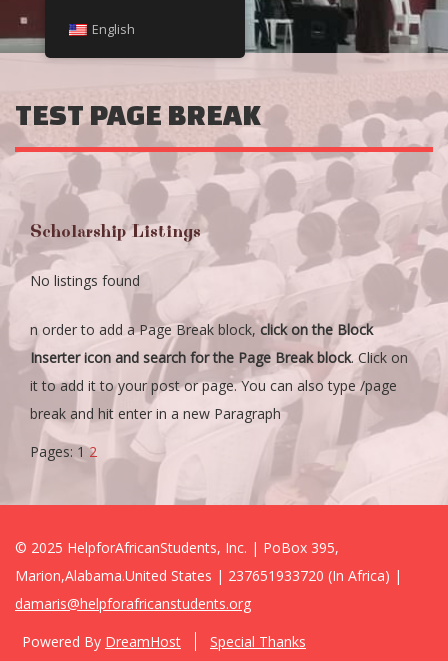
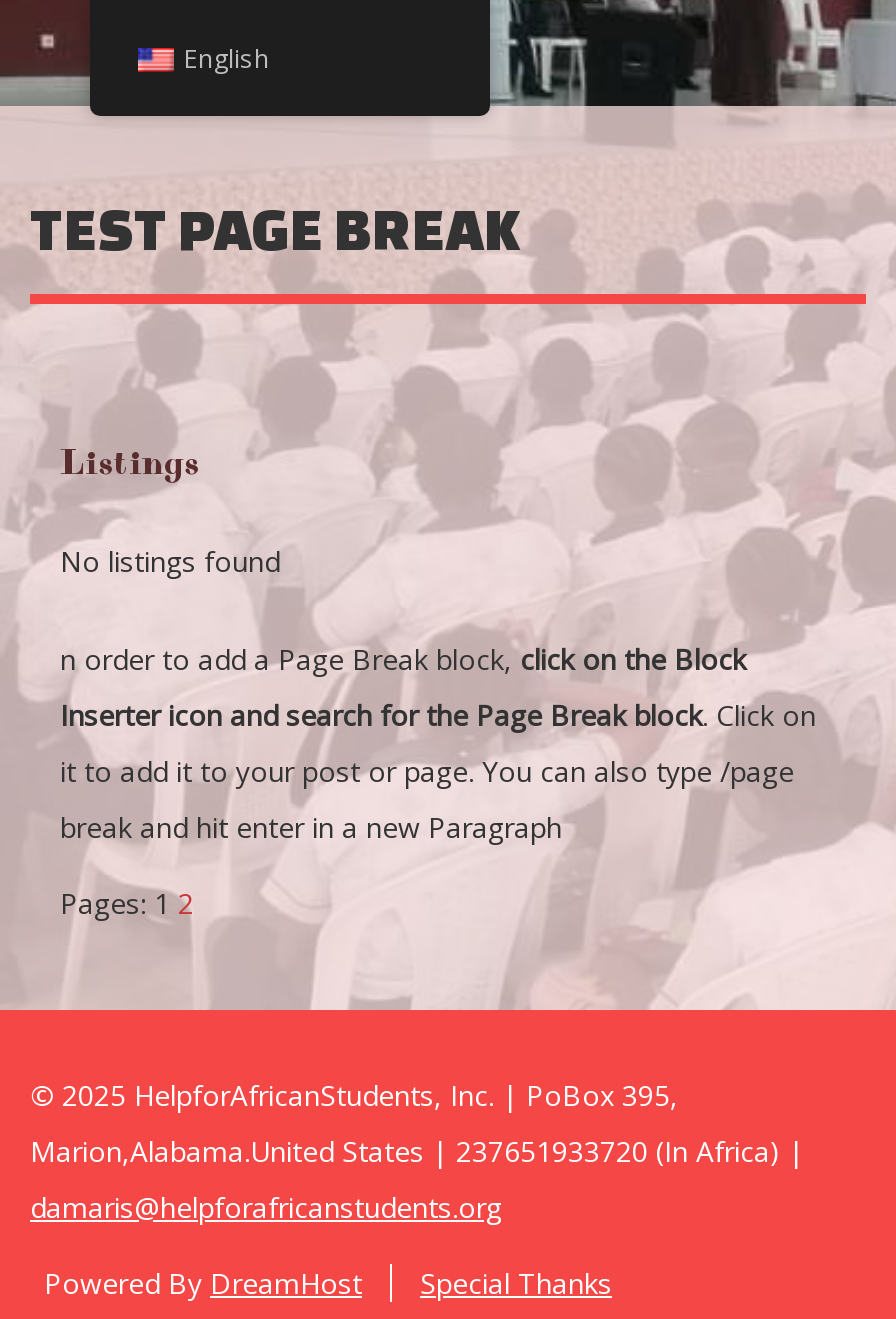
[30,221,201,243] Scholarship Listings -> [60,442,200,486] Listings

